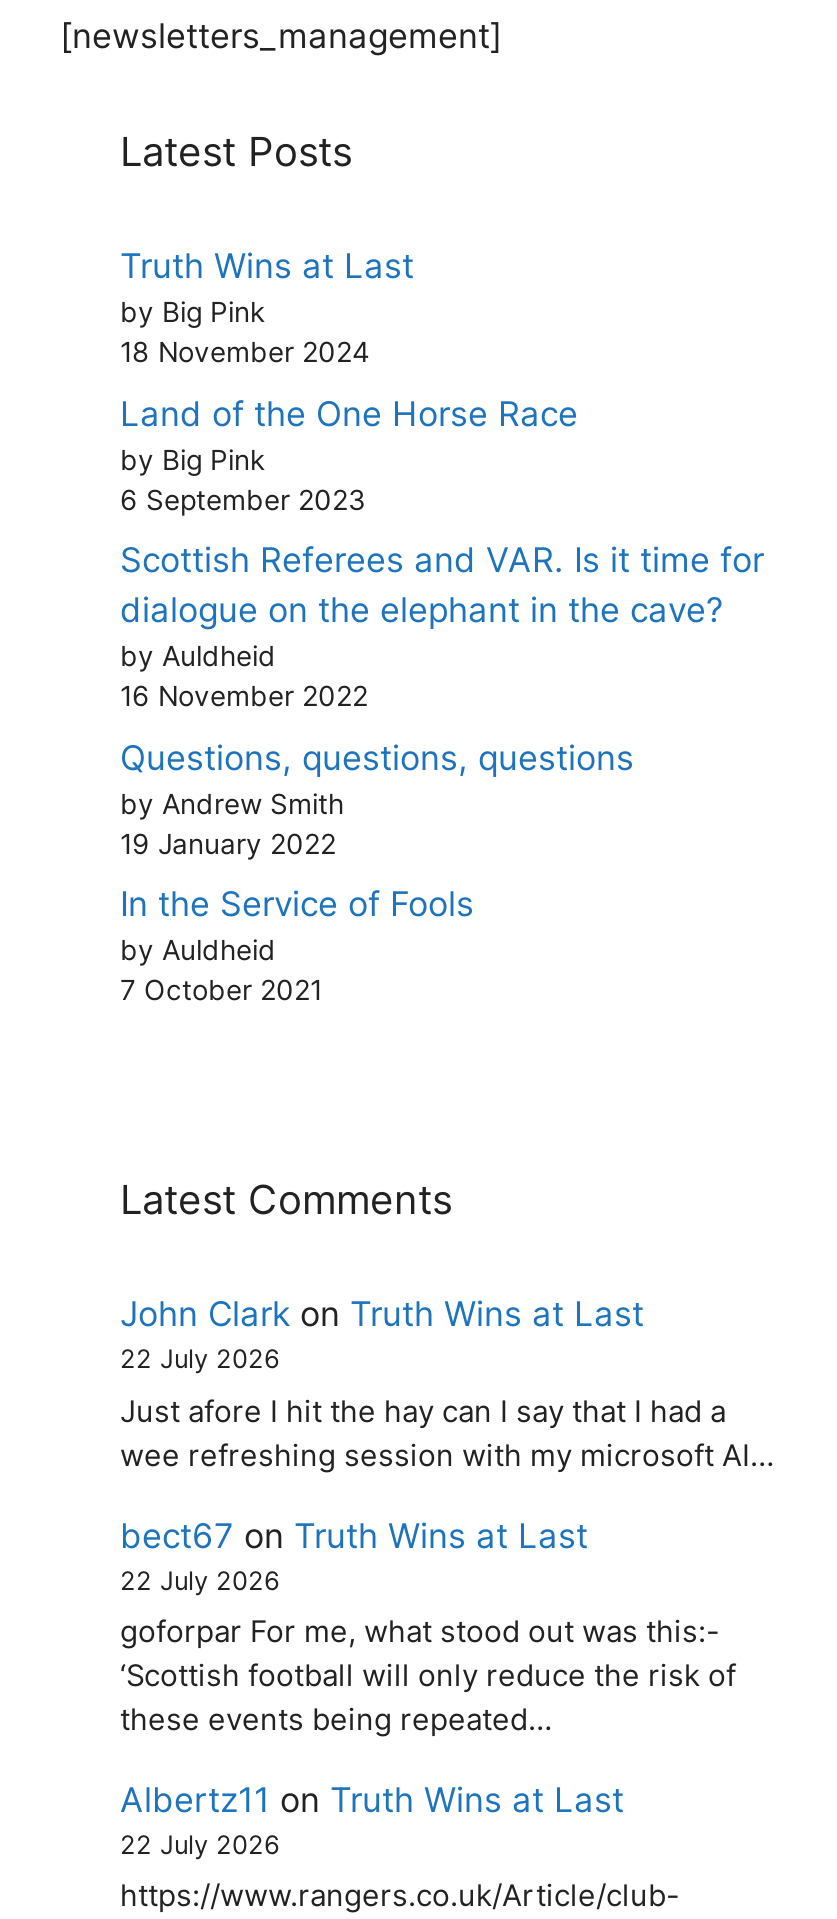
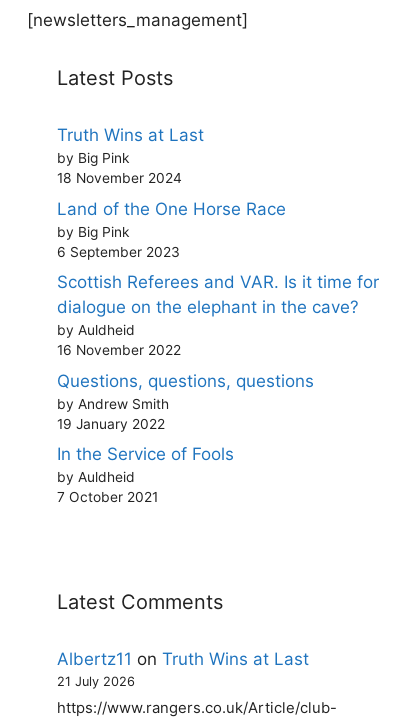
[120,1294,774,1738] John Clark on Truth Wins at Last | 22 July 2026 | Just afore I hit the hay can I say that I had a | wee refreshing session with my microsoft AI… | bect67 on Truth Wins at Last | 22 July 2026 | goforpar For me, what stood out was this:- | ‘Scottish football will only reduce the risk of | these events being repeated… -> none
[120,1830,280,1860] 22 July 2026 -> [57,674,135,689] 21 July 2026

